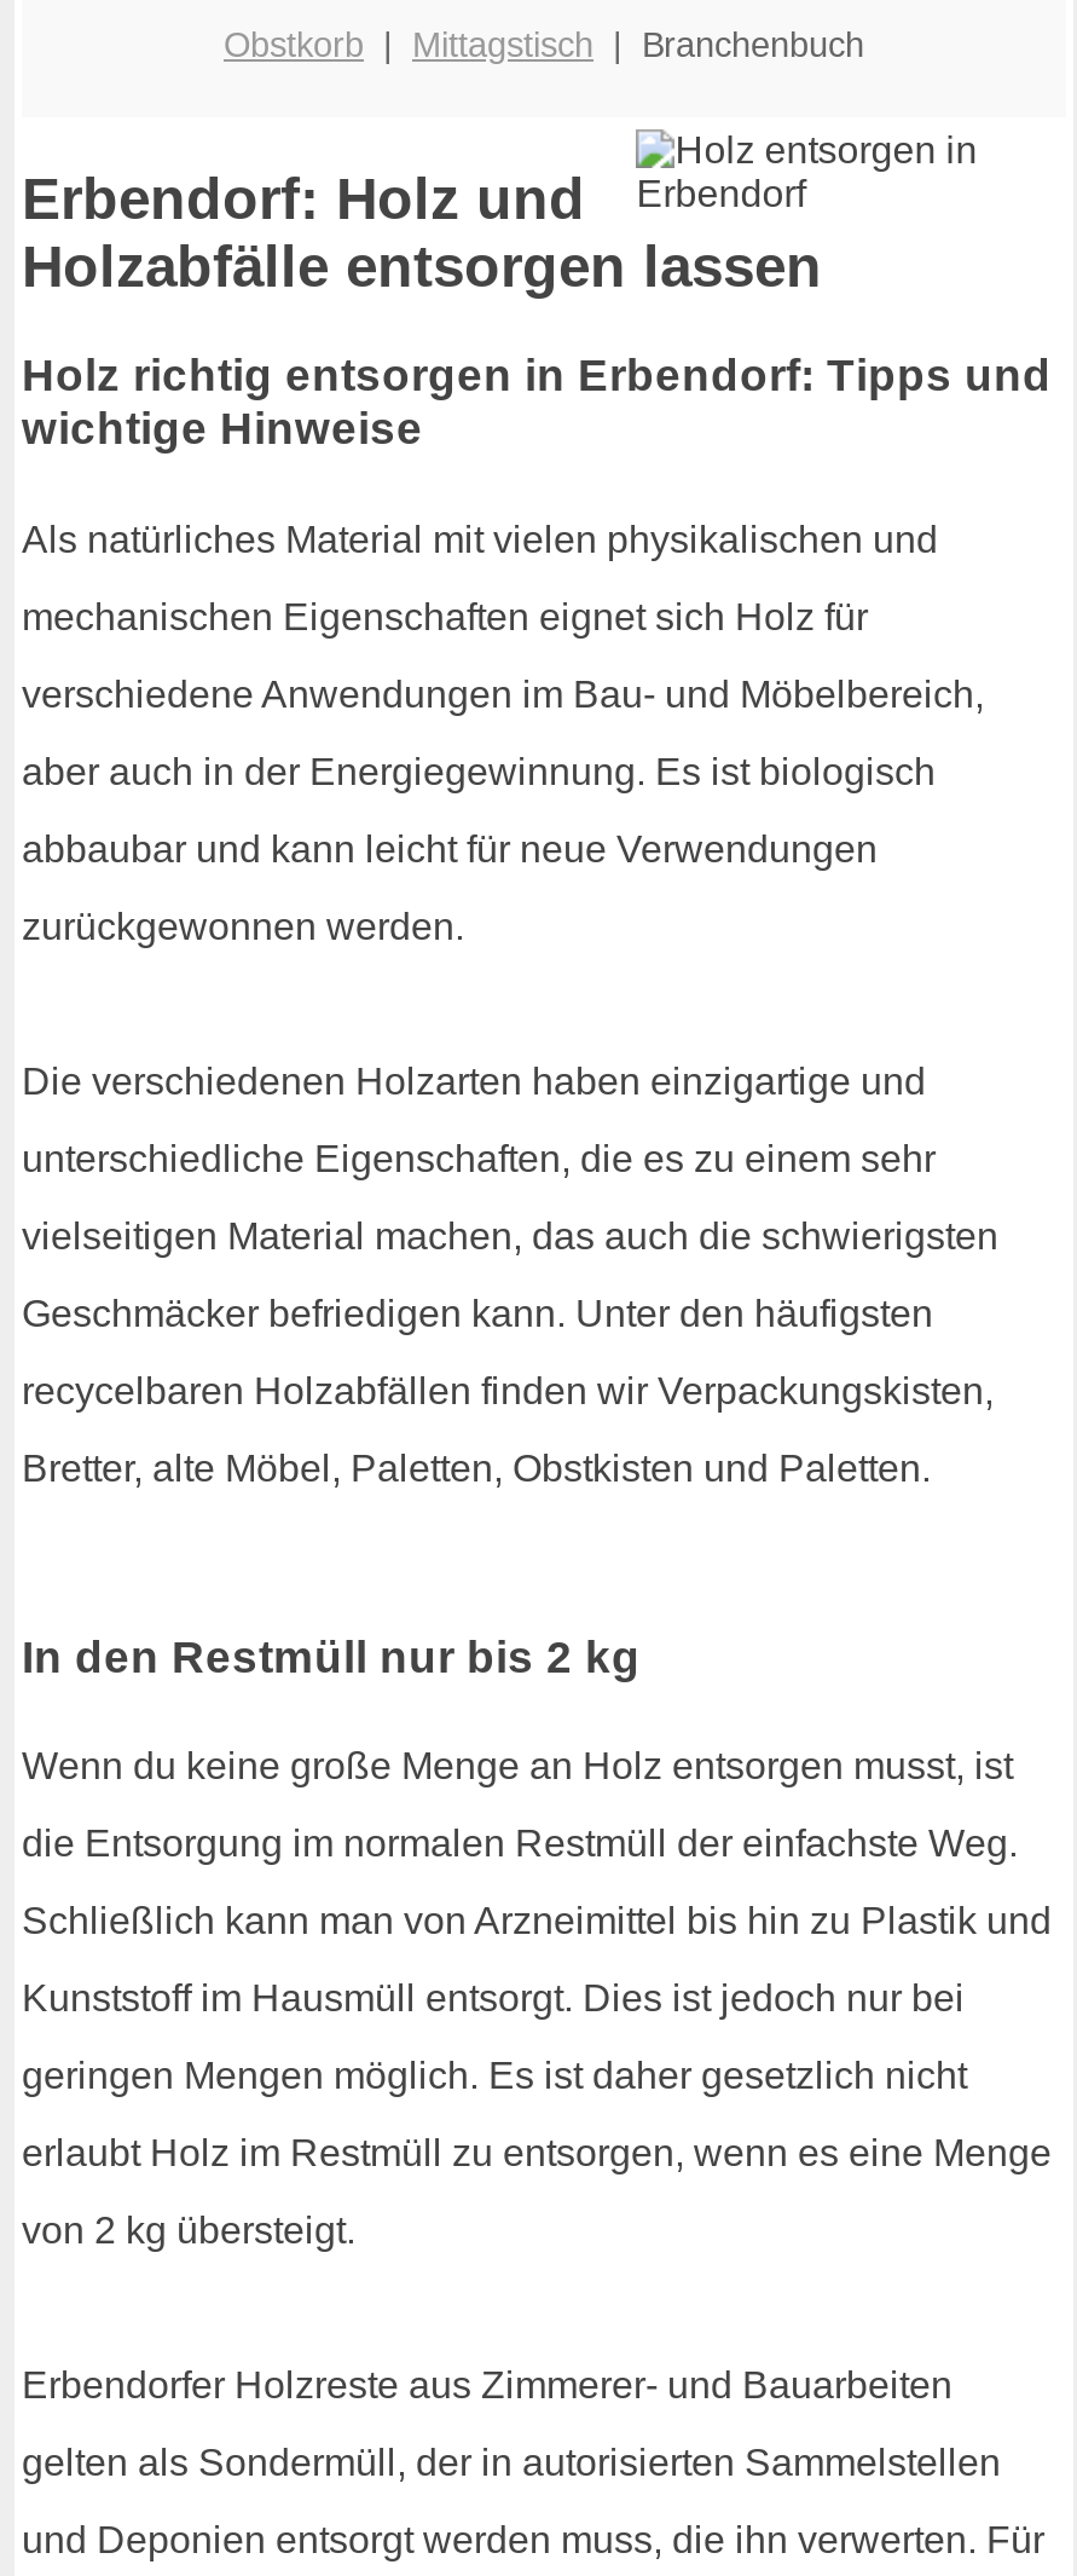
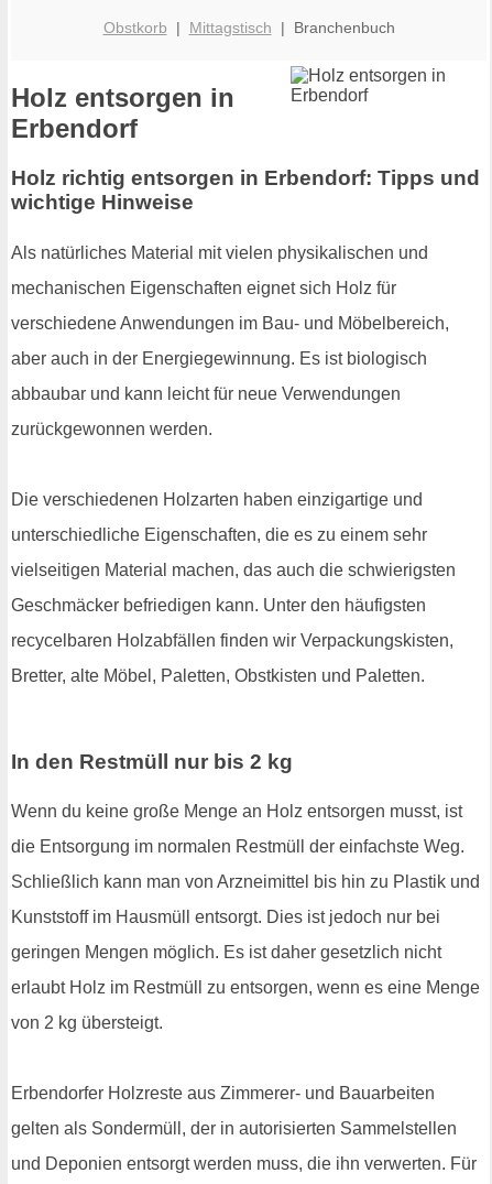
[22,166,822,299] Erbendorf: Holz und | Holzabfälle entsorgen lassen -> [11,83,234,144] Holz entsorgen in | Erbendorf

